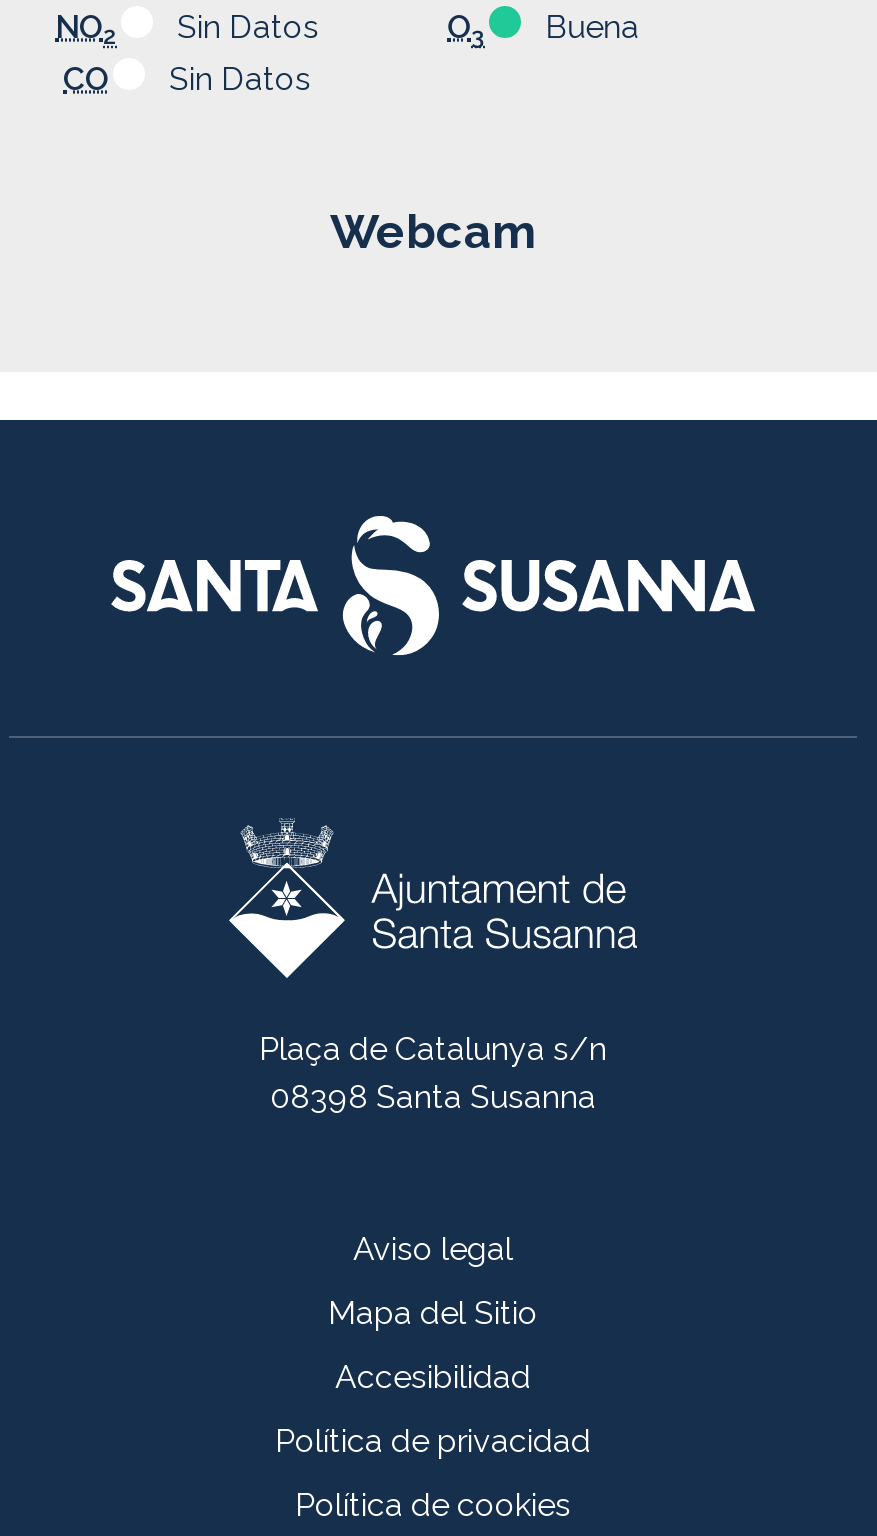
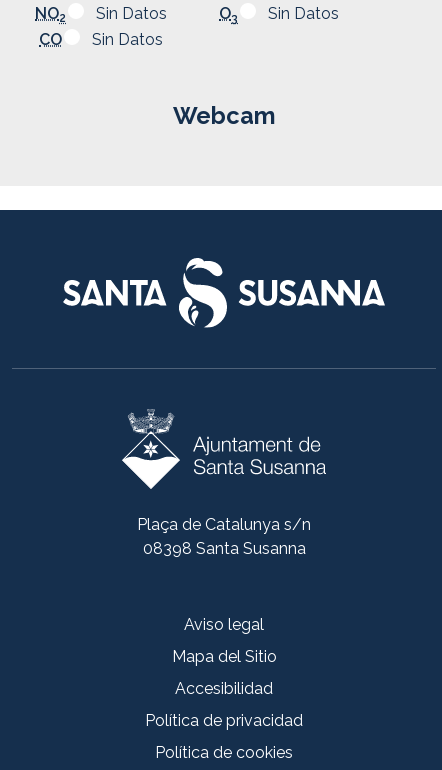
[545,8,639,46] Buena -> [268,4,339,23] Sin Datos

